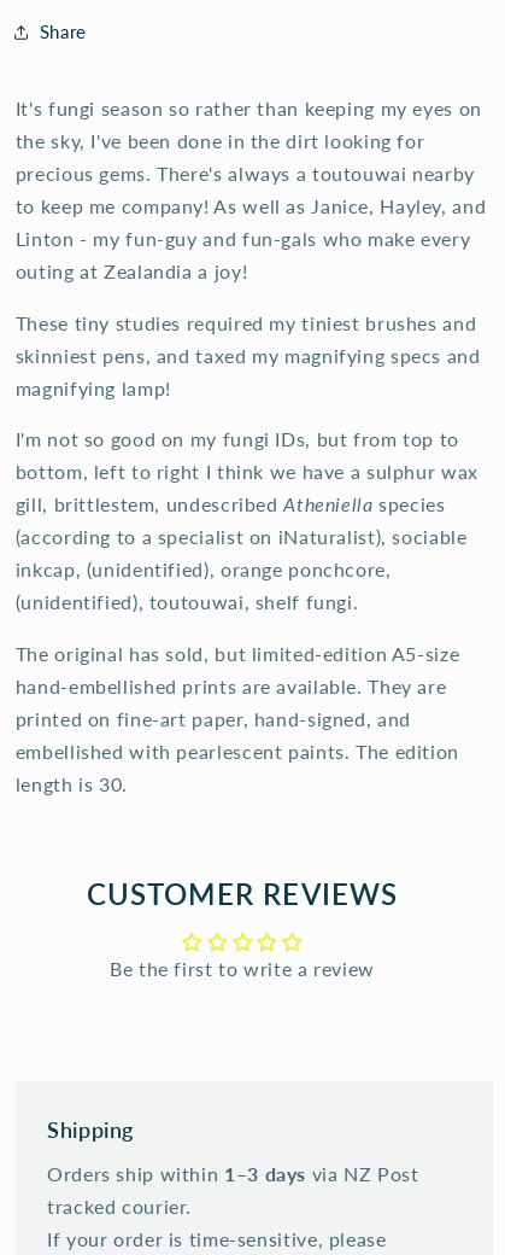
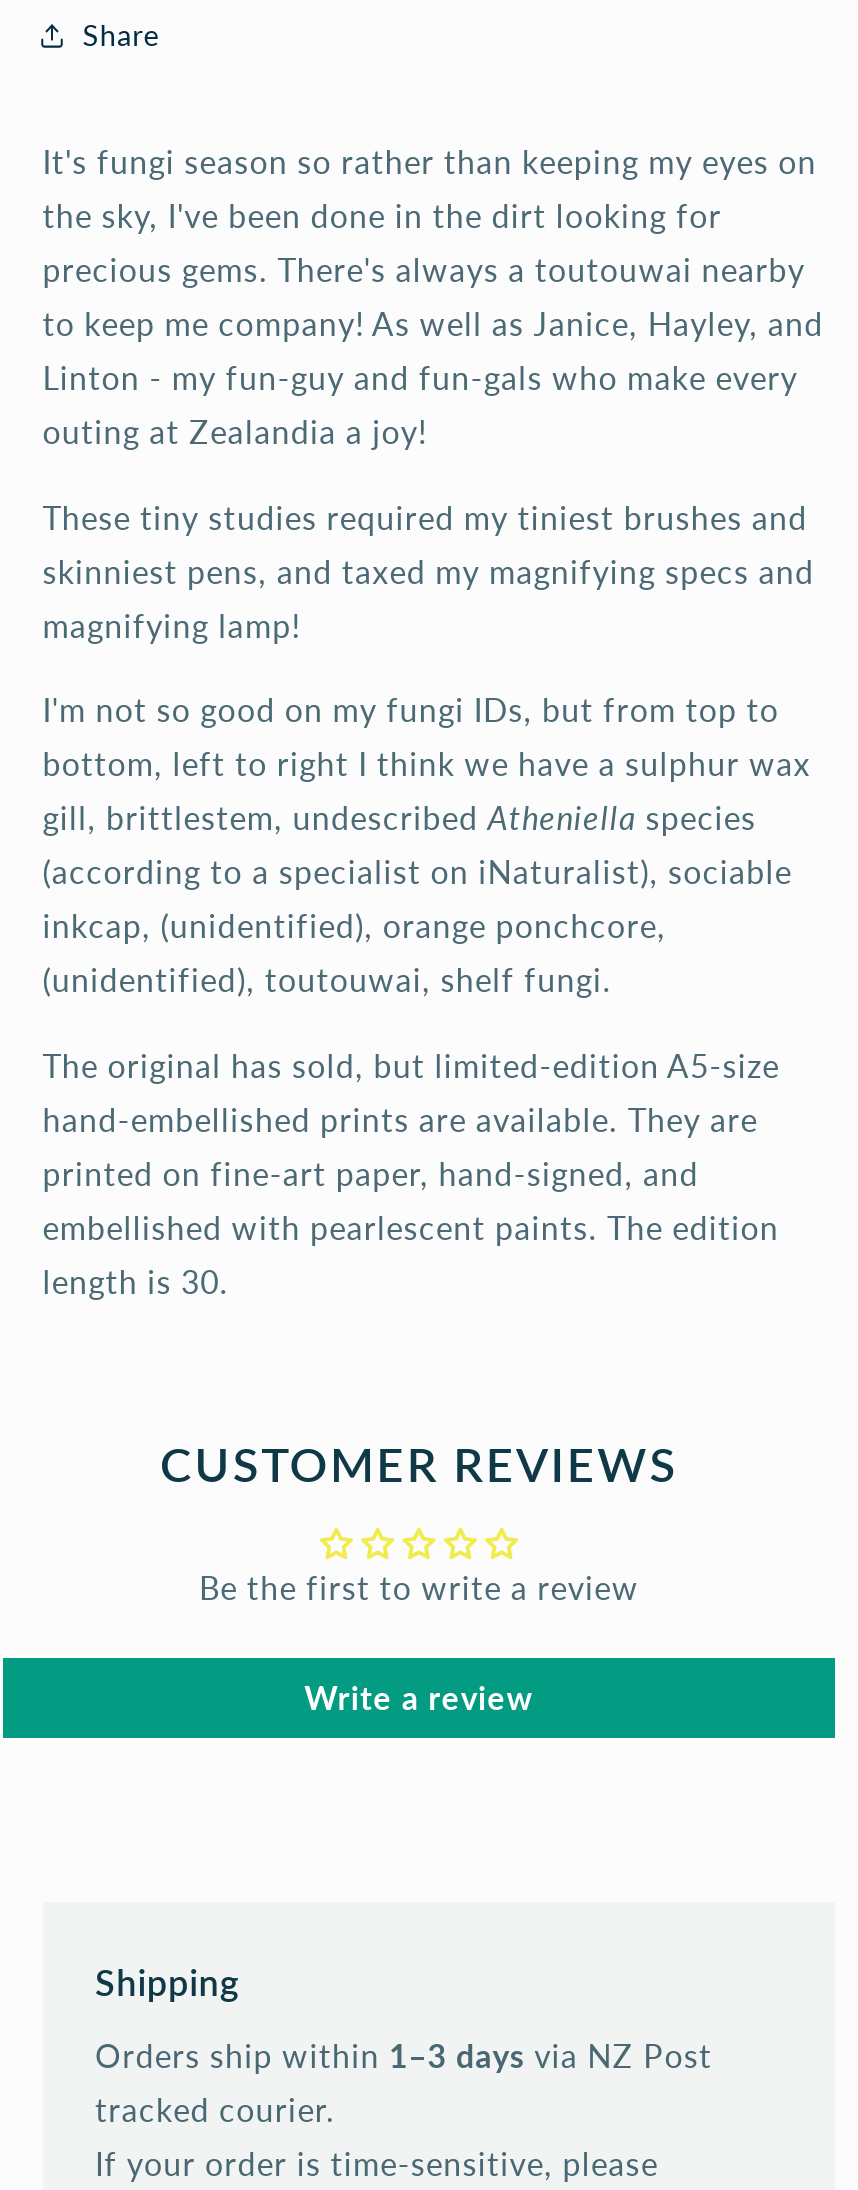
none -> [304,1679,534,1717] Write a review

